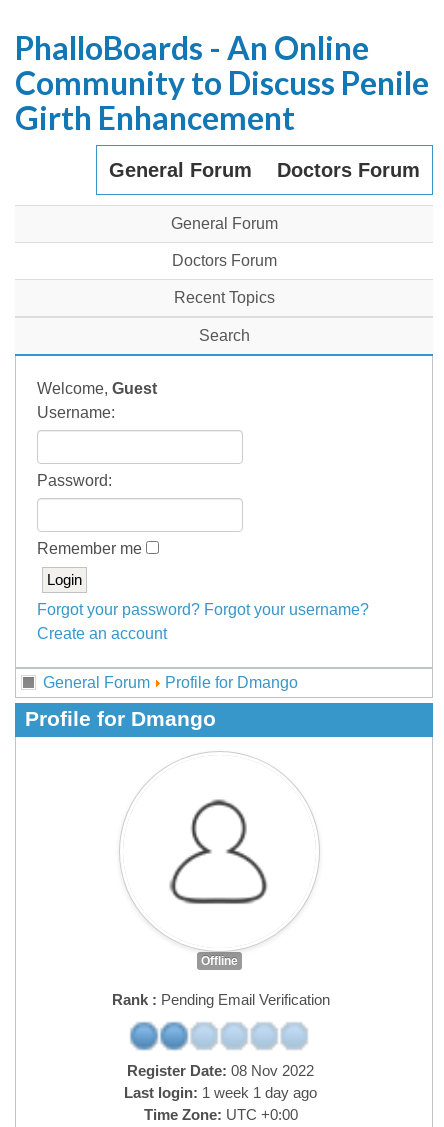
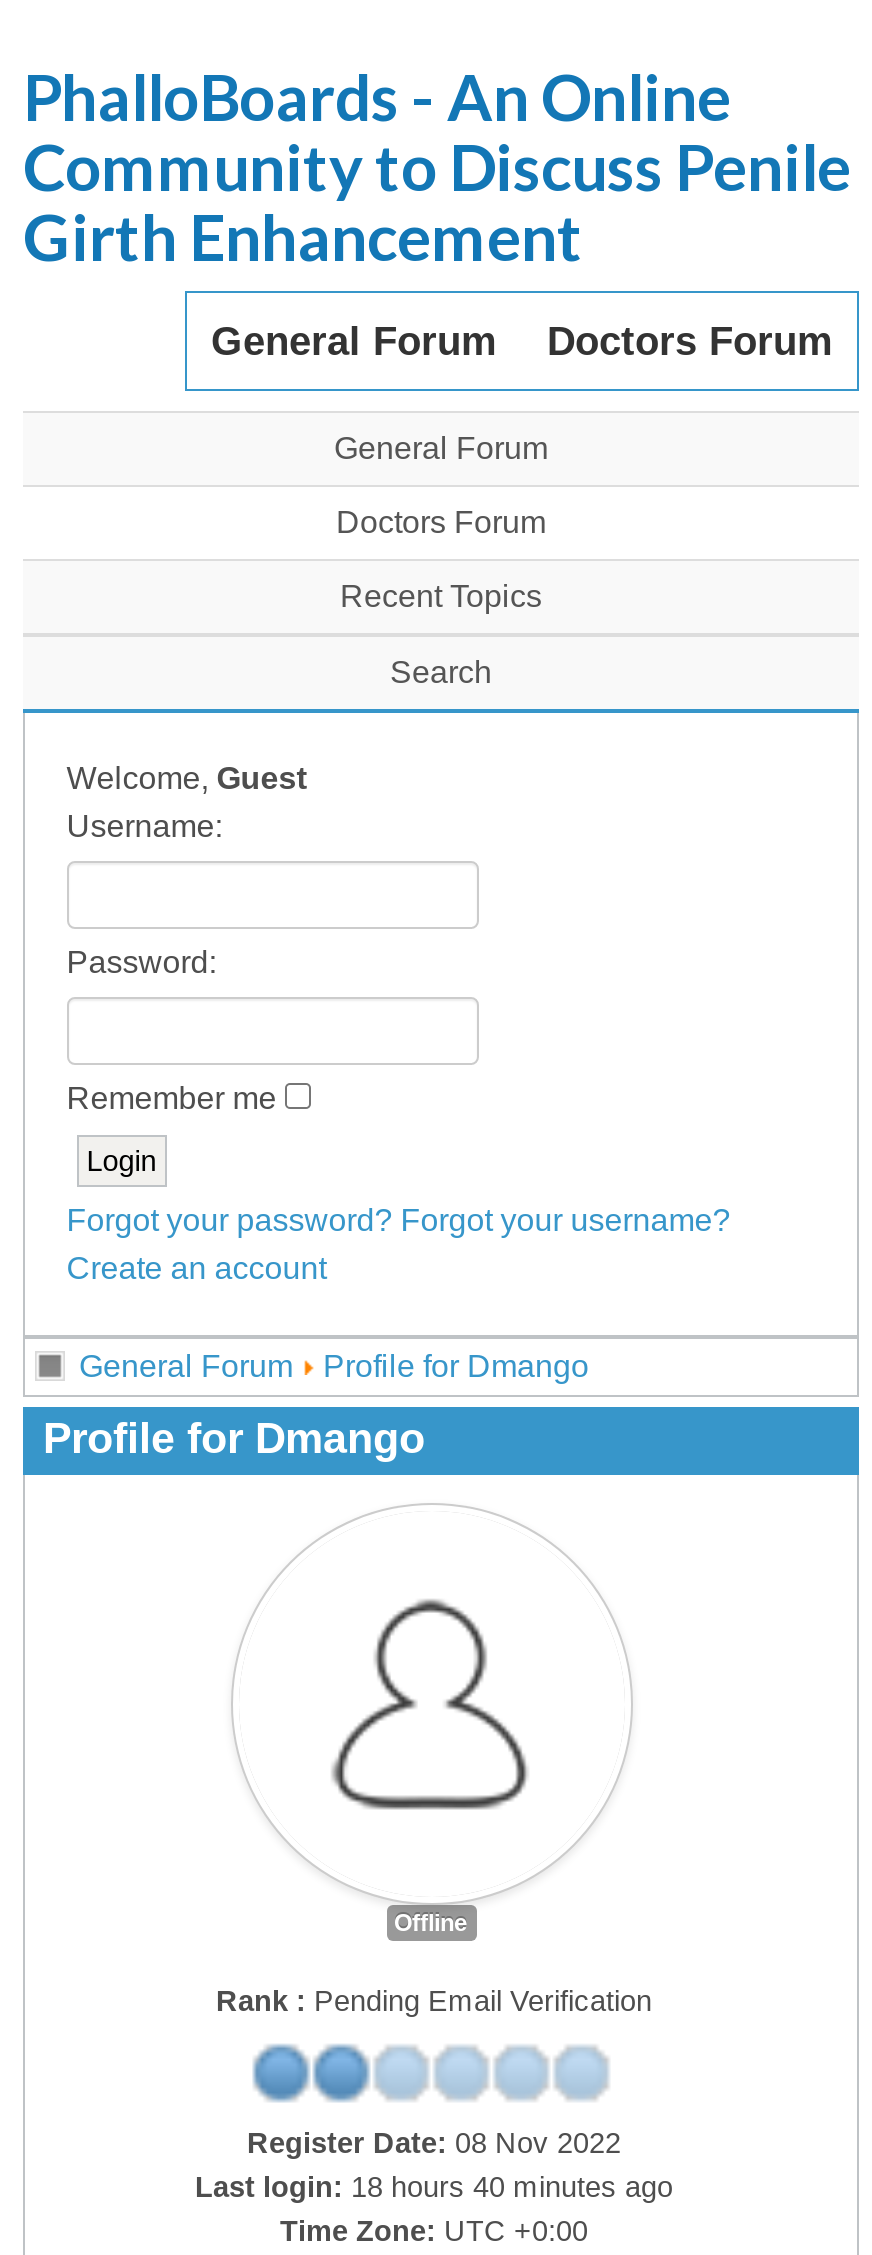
[124,1085,317,1101] Last login: 1 week 1 day ago -> [195,2171,673,2203] Last login: 18 hours 40 minutes ago

